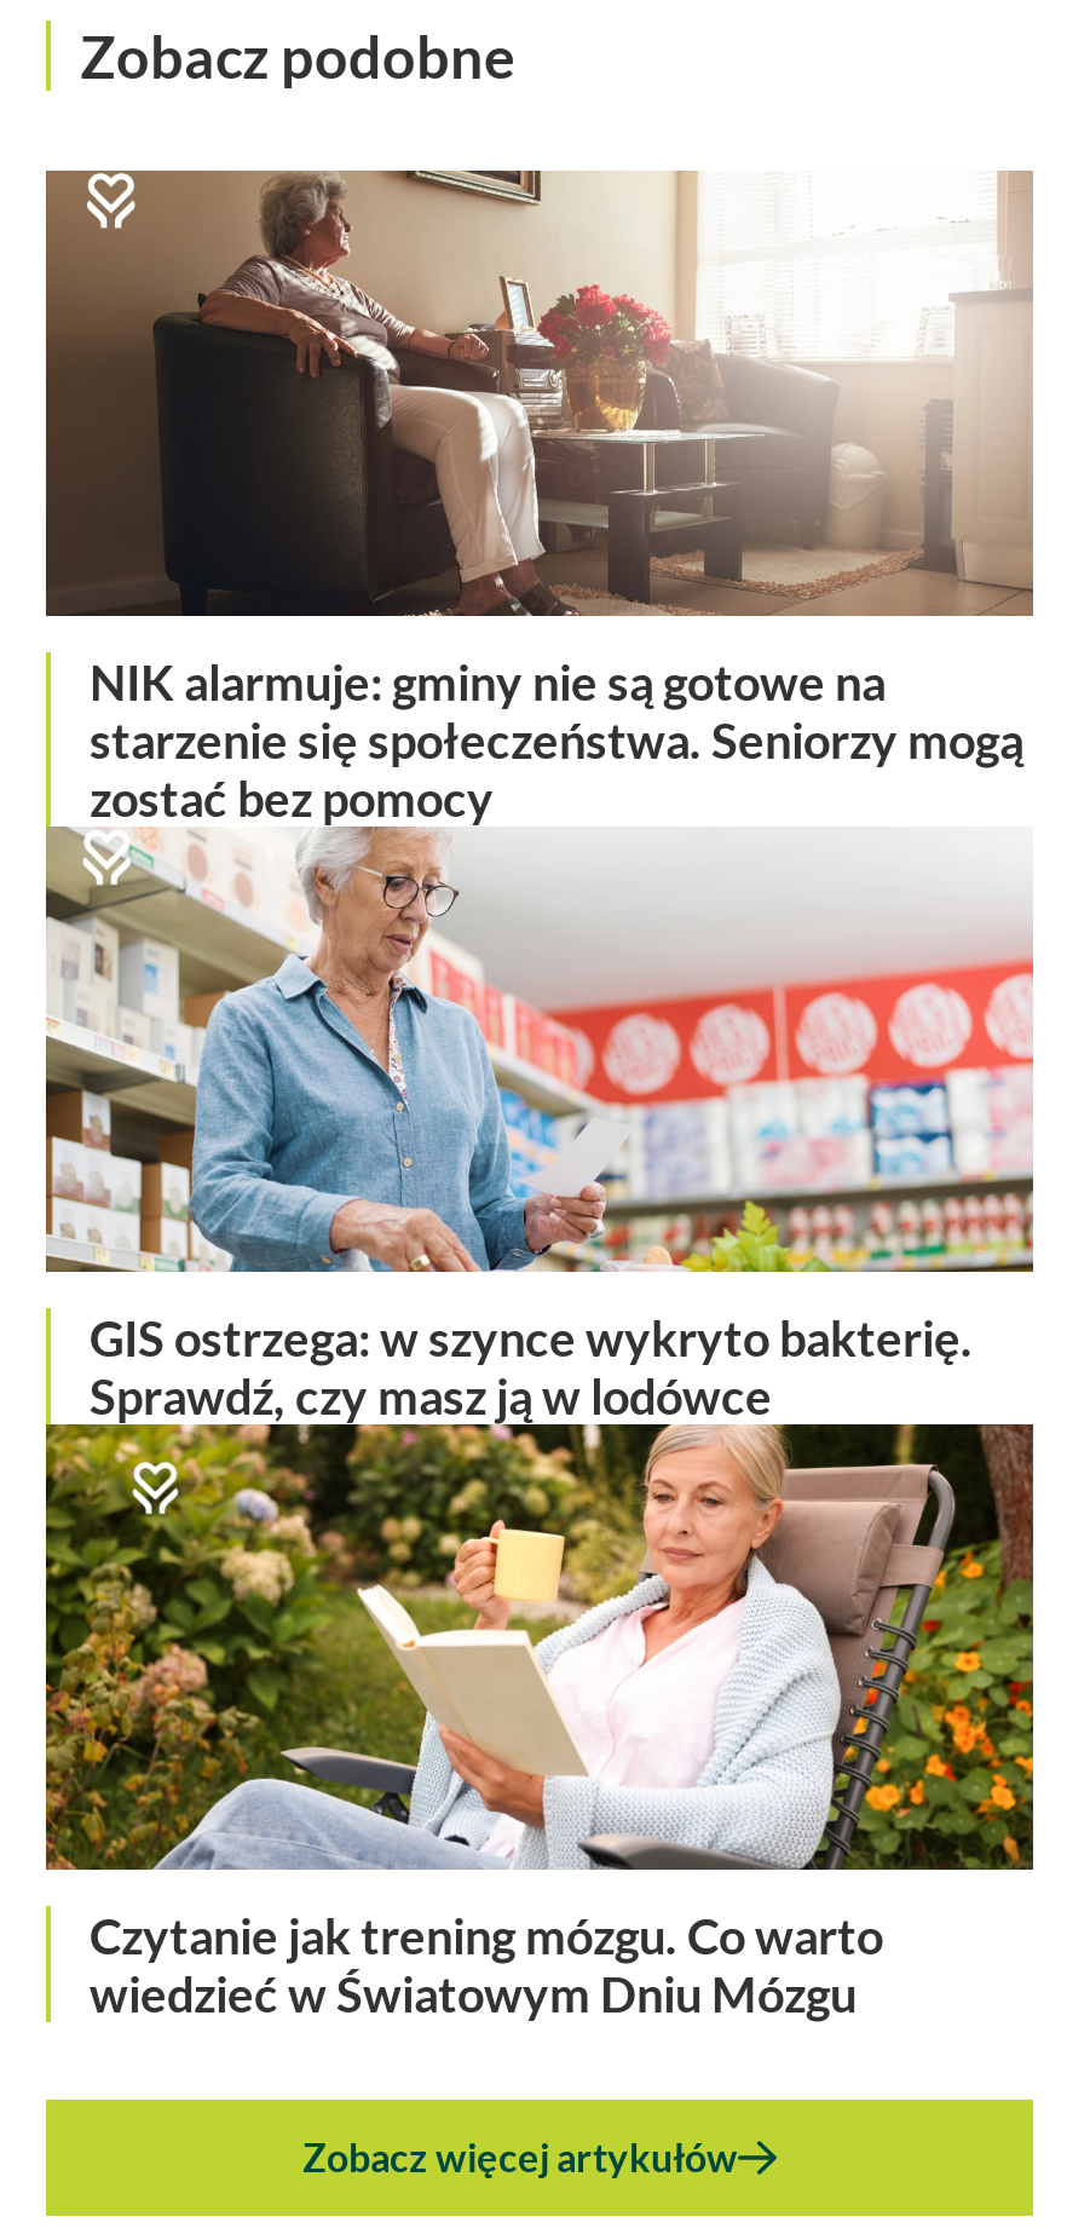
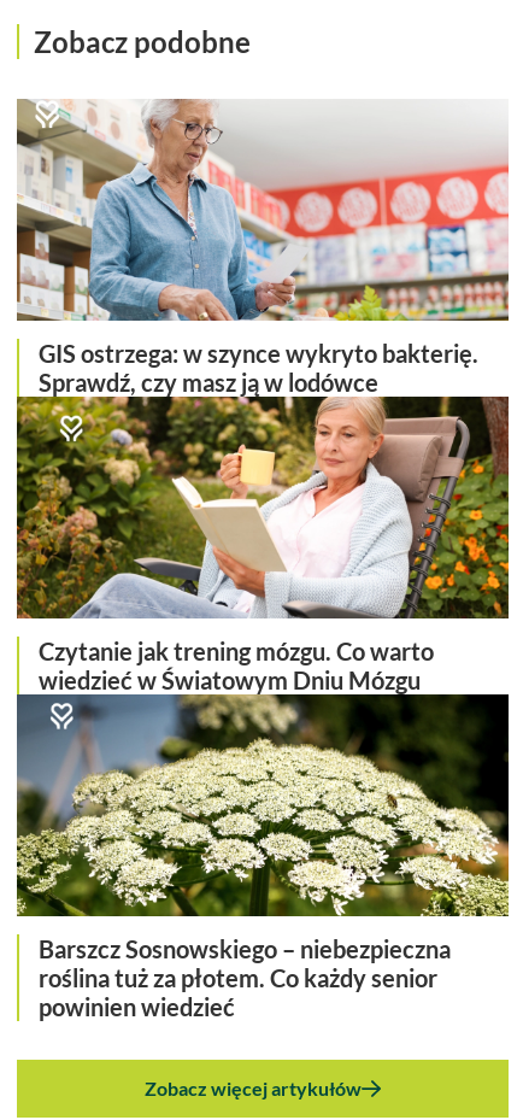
[44,168,1033,827] [image] | NIK alarmuje: gminy nie są gotowe na | starzenie się społeczeństwa. Seniorzy mogą | zostać bez pomocy -> none
moved [44,836,1038,2022] -> [16,104,511,695]: [image] | GIS ostrzega: w szynce wykryto bakterię. | Sprawdź, czy masz ją w lodówce | Czytanie jak trening mózgu. Co warto | wiedzieć w Światowym Dniu Mózgu
none -> [16,693,510,1021] [image] | Barszcz Sosnowskiego – niebezpieczna | roślina tuż za płotem. Co każdy senior | powinien wiedzieć

